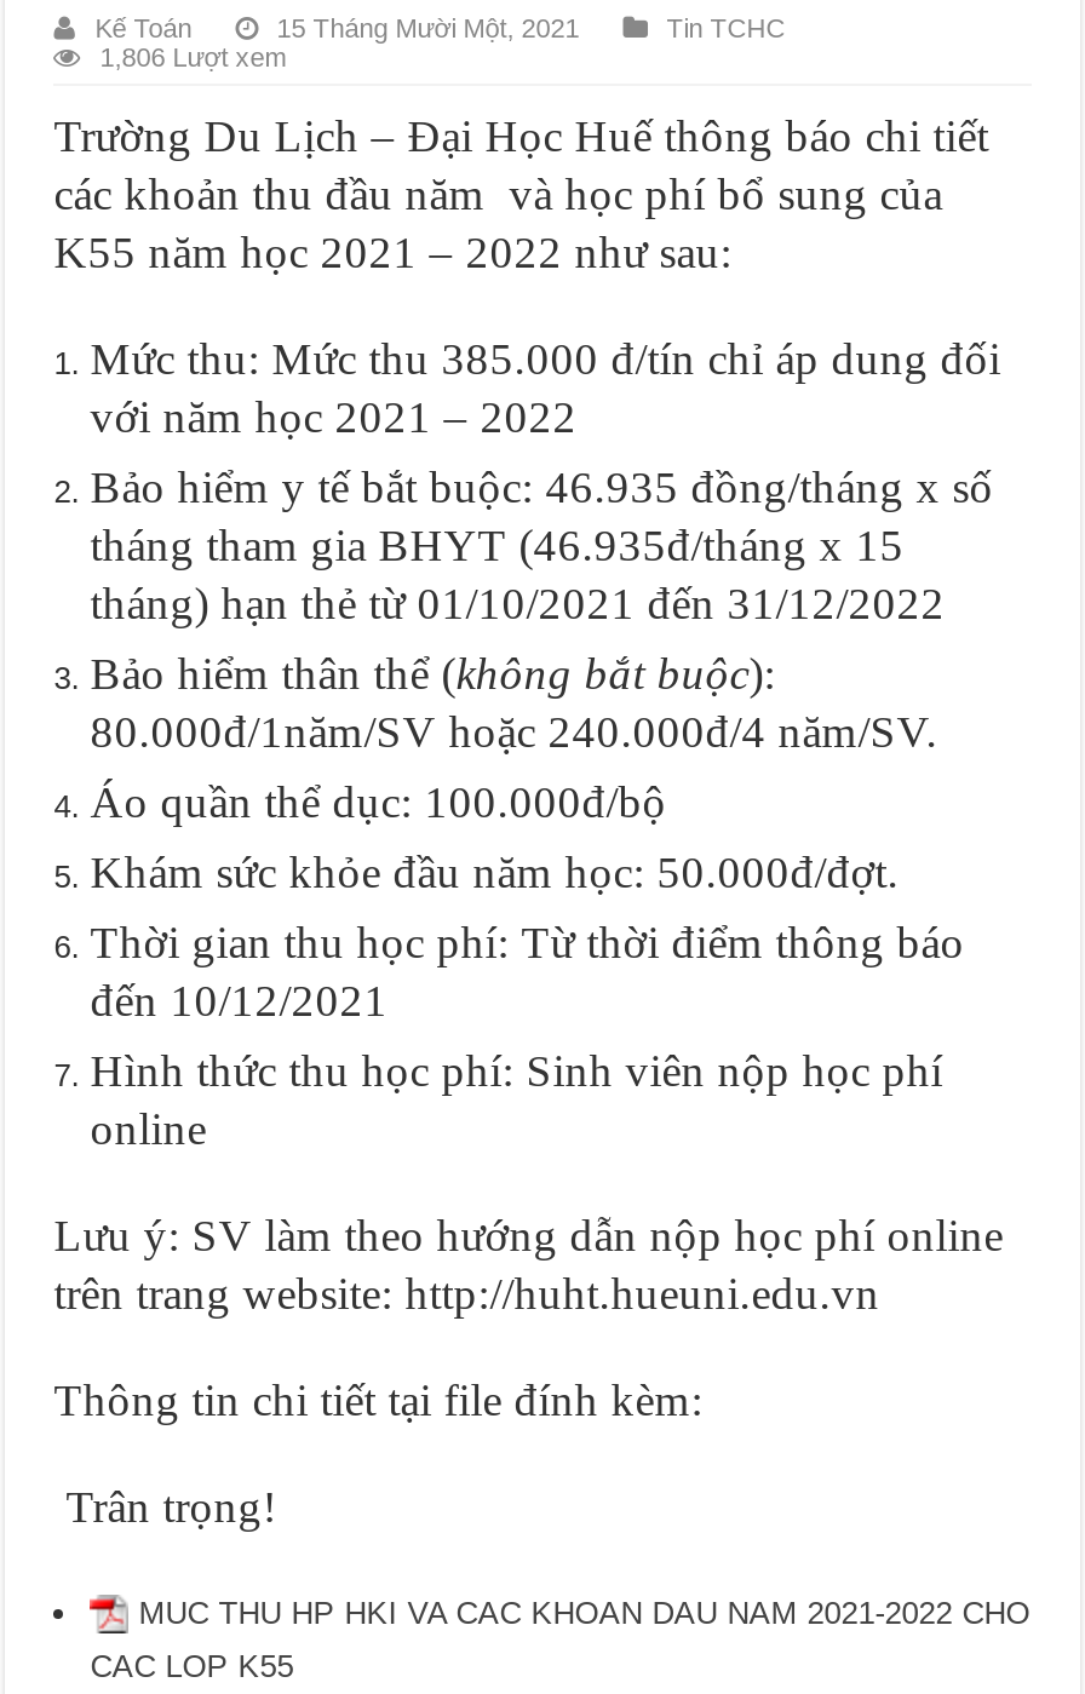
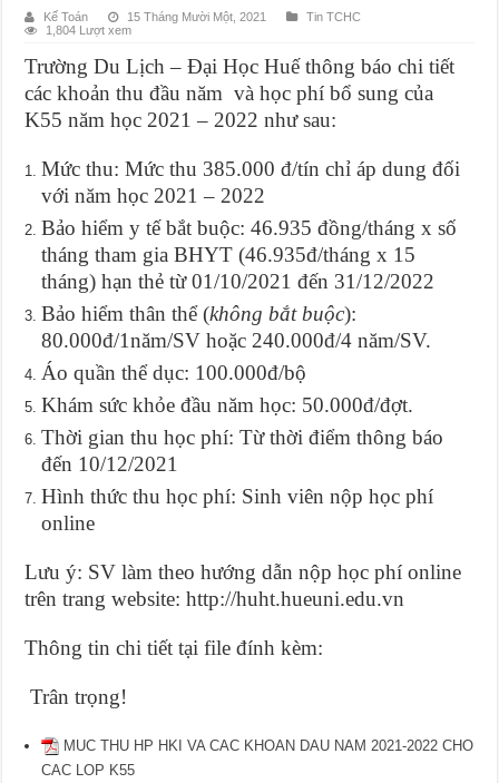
[100,41,286,70] 1,806 Lượt xem -> [46,23,132,36] 1,804 Lượt xem

